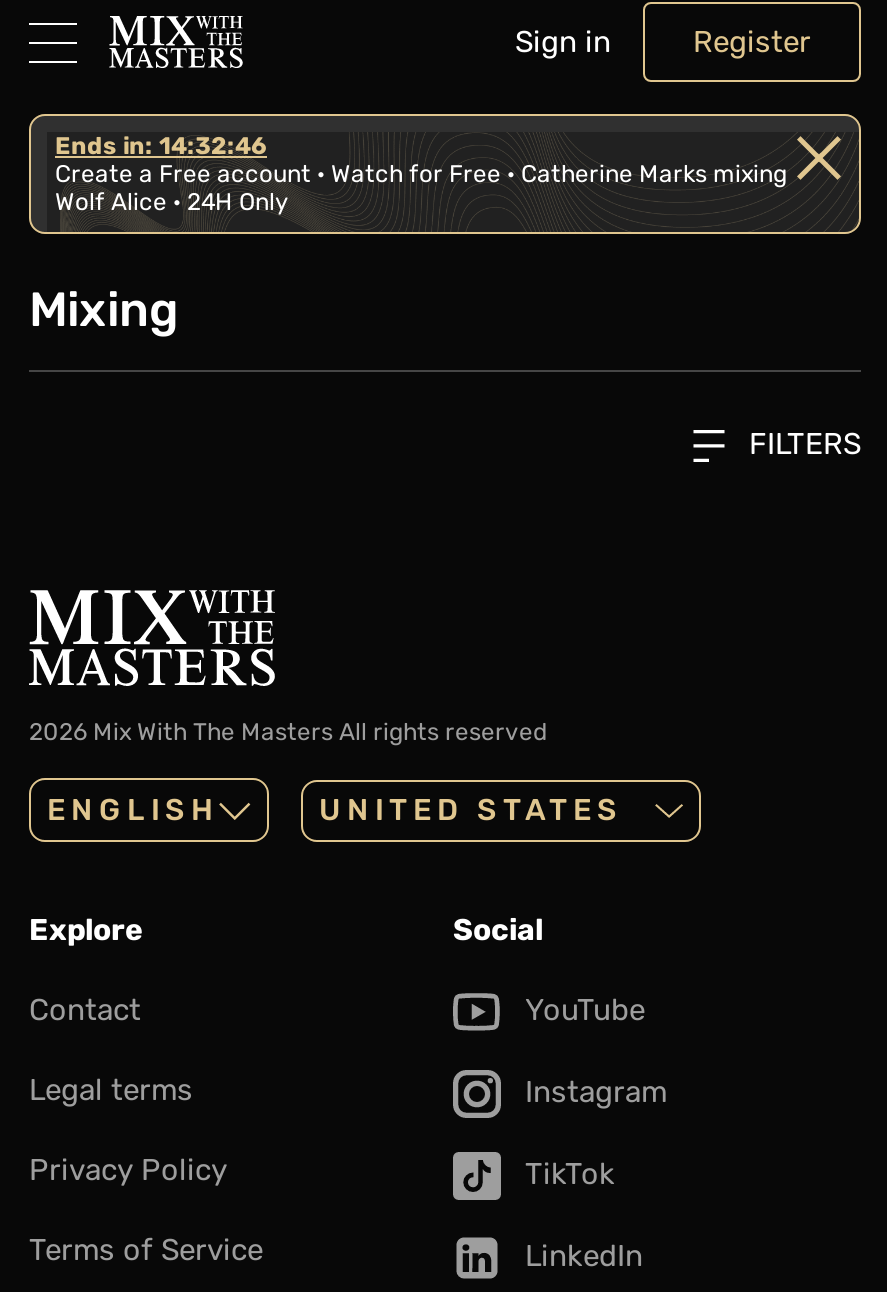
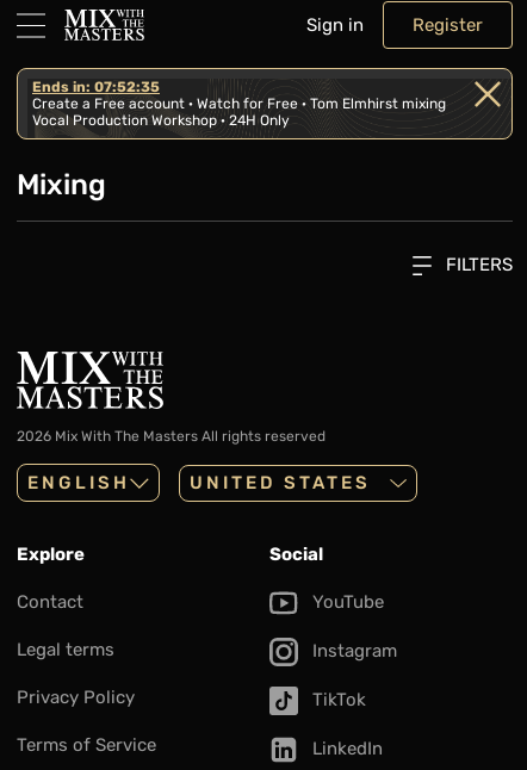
[55,132,787,216] Ends in: 14:32:46 | Create a Free account · Watch for Free · Catherine Marks mixing | Wolf Alice · 24H Only -> [32,79,446,129] Ends in: 07:52:35 | Create a Free account · Watch for Free · Tom Elmhirst mixing | Vocal Production Workshop · 24H Only

